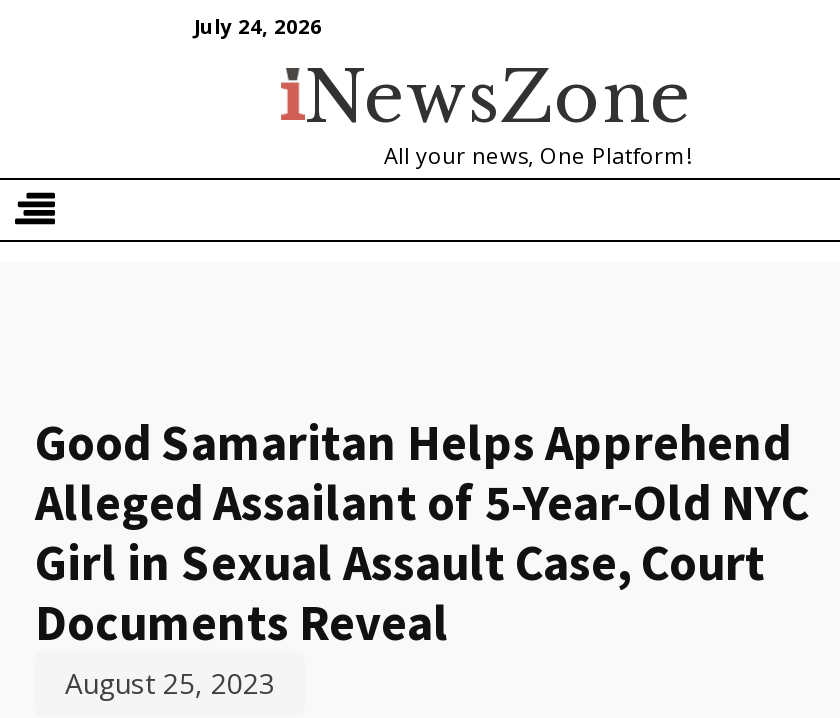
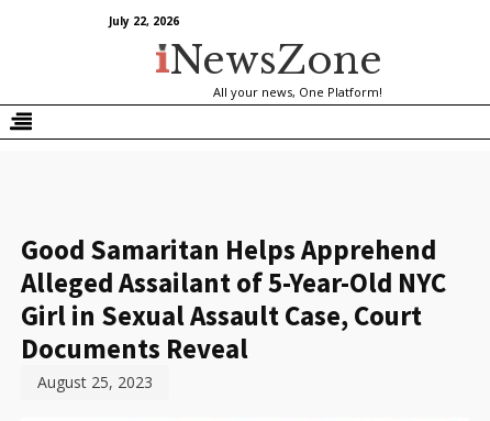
[194,12,322,40] July 24, 2026 -> [108,13,179,29] July 22, 2026

